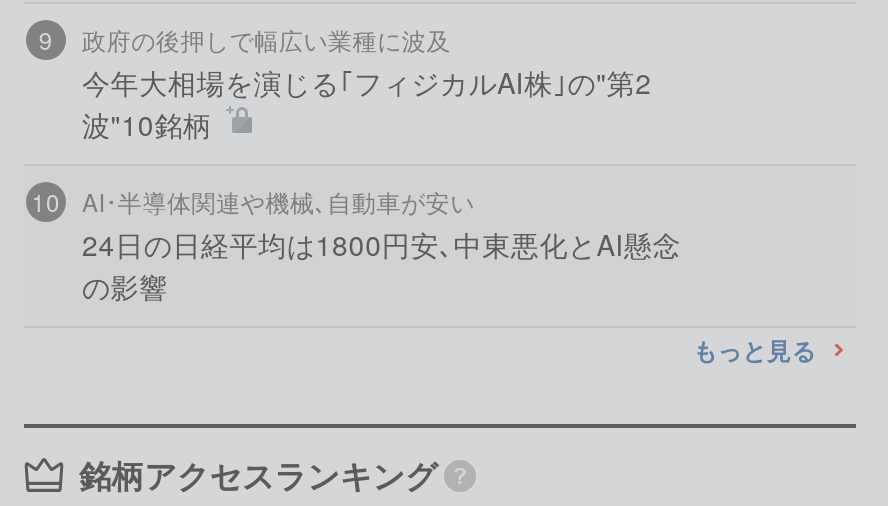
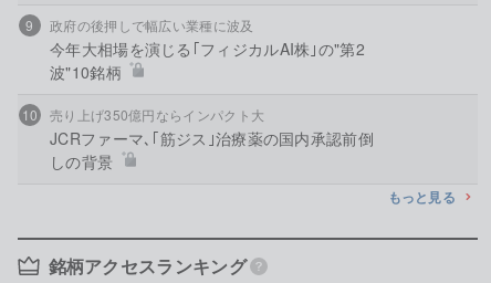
[82,183,681,305] AI･半導体関連や機械､自動車が安い | 24日の日経平均は1800円安､中東悪化とAI懸念 | の影響 -> [50,104,374,172] 売り上げ350億円ならインパクト大 | JCRファーマ､｢筋ジス｣治療薬の国内承認前倒 | しの背景

